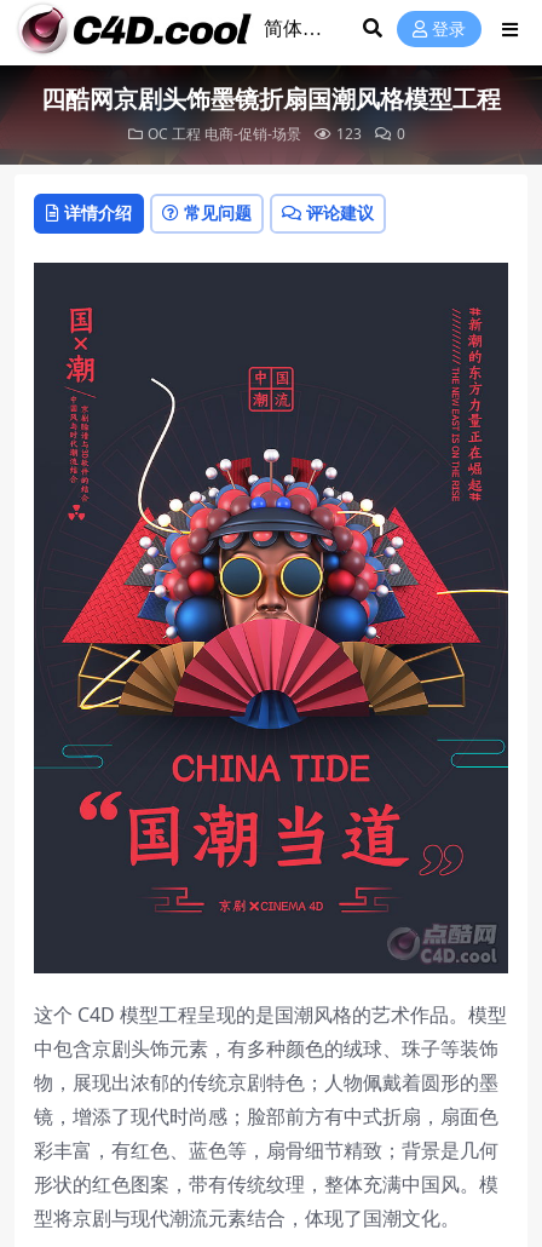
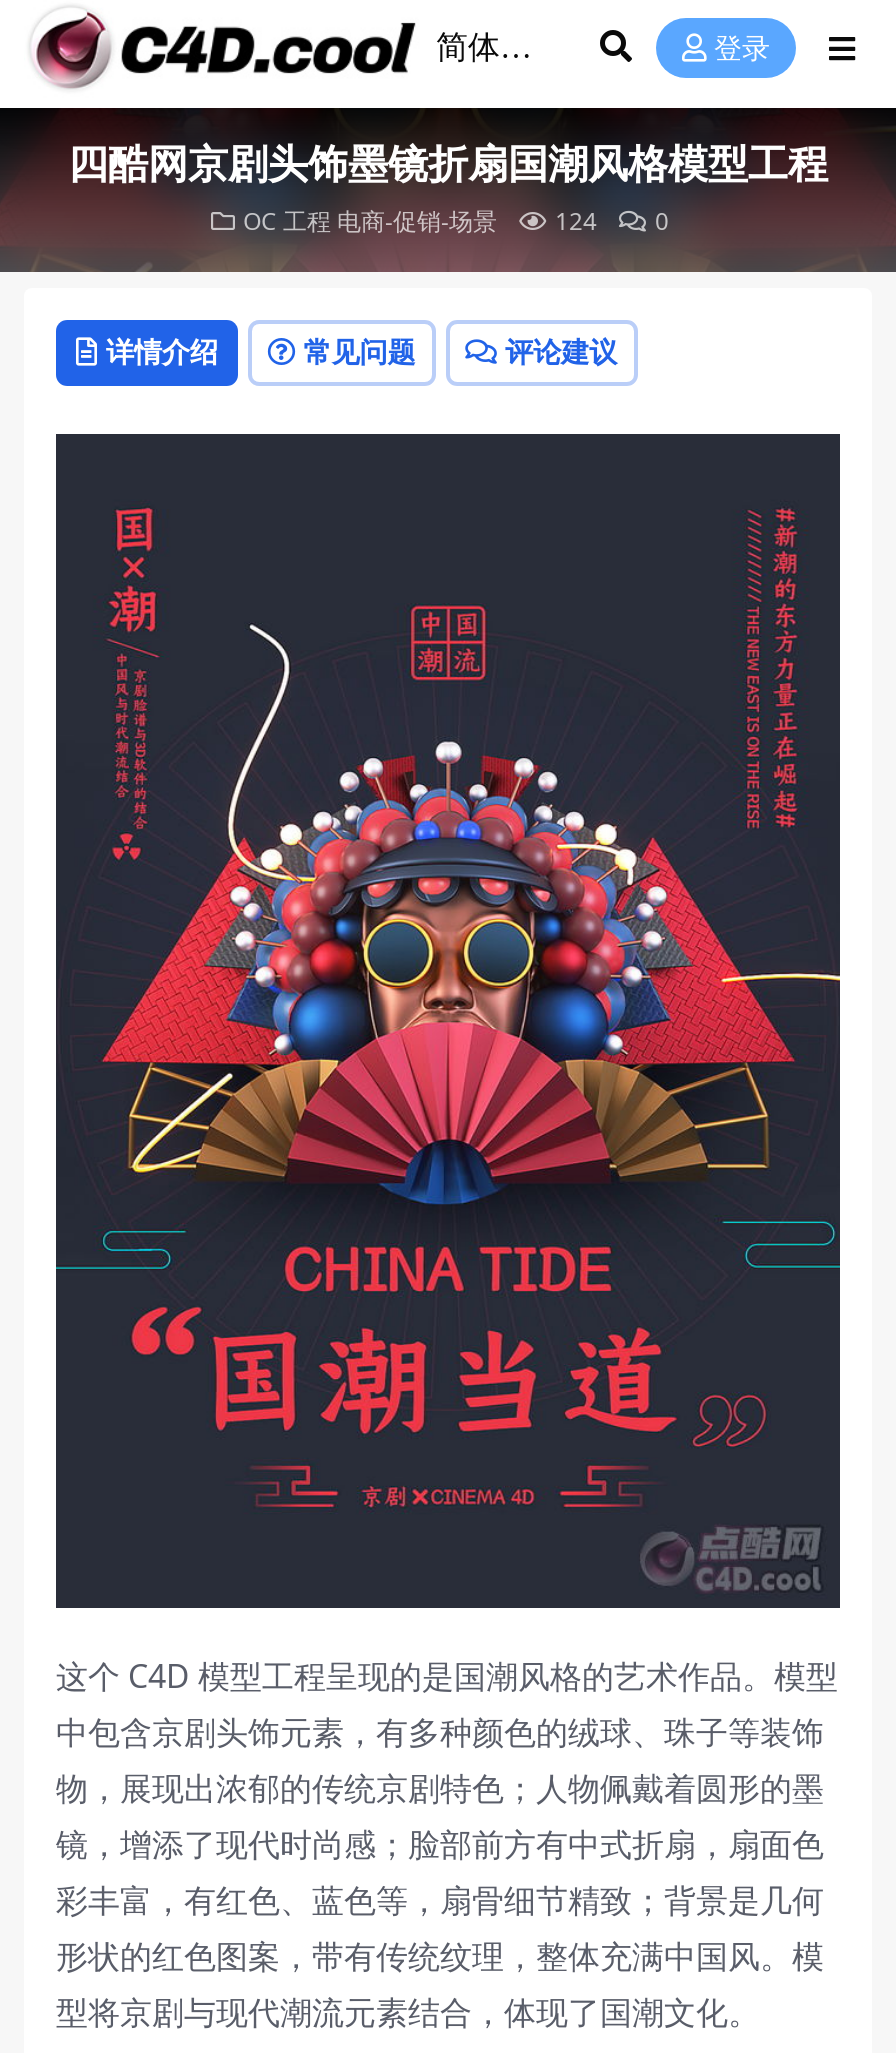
[147,123,405,144] OC 工程 电商-促销-场景 123 0 -> [243,204,669,238] OC 工程 电商-促销-场景 124 0

